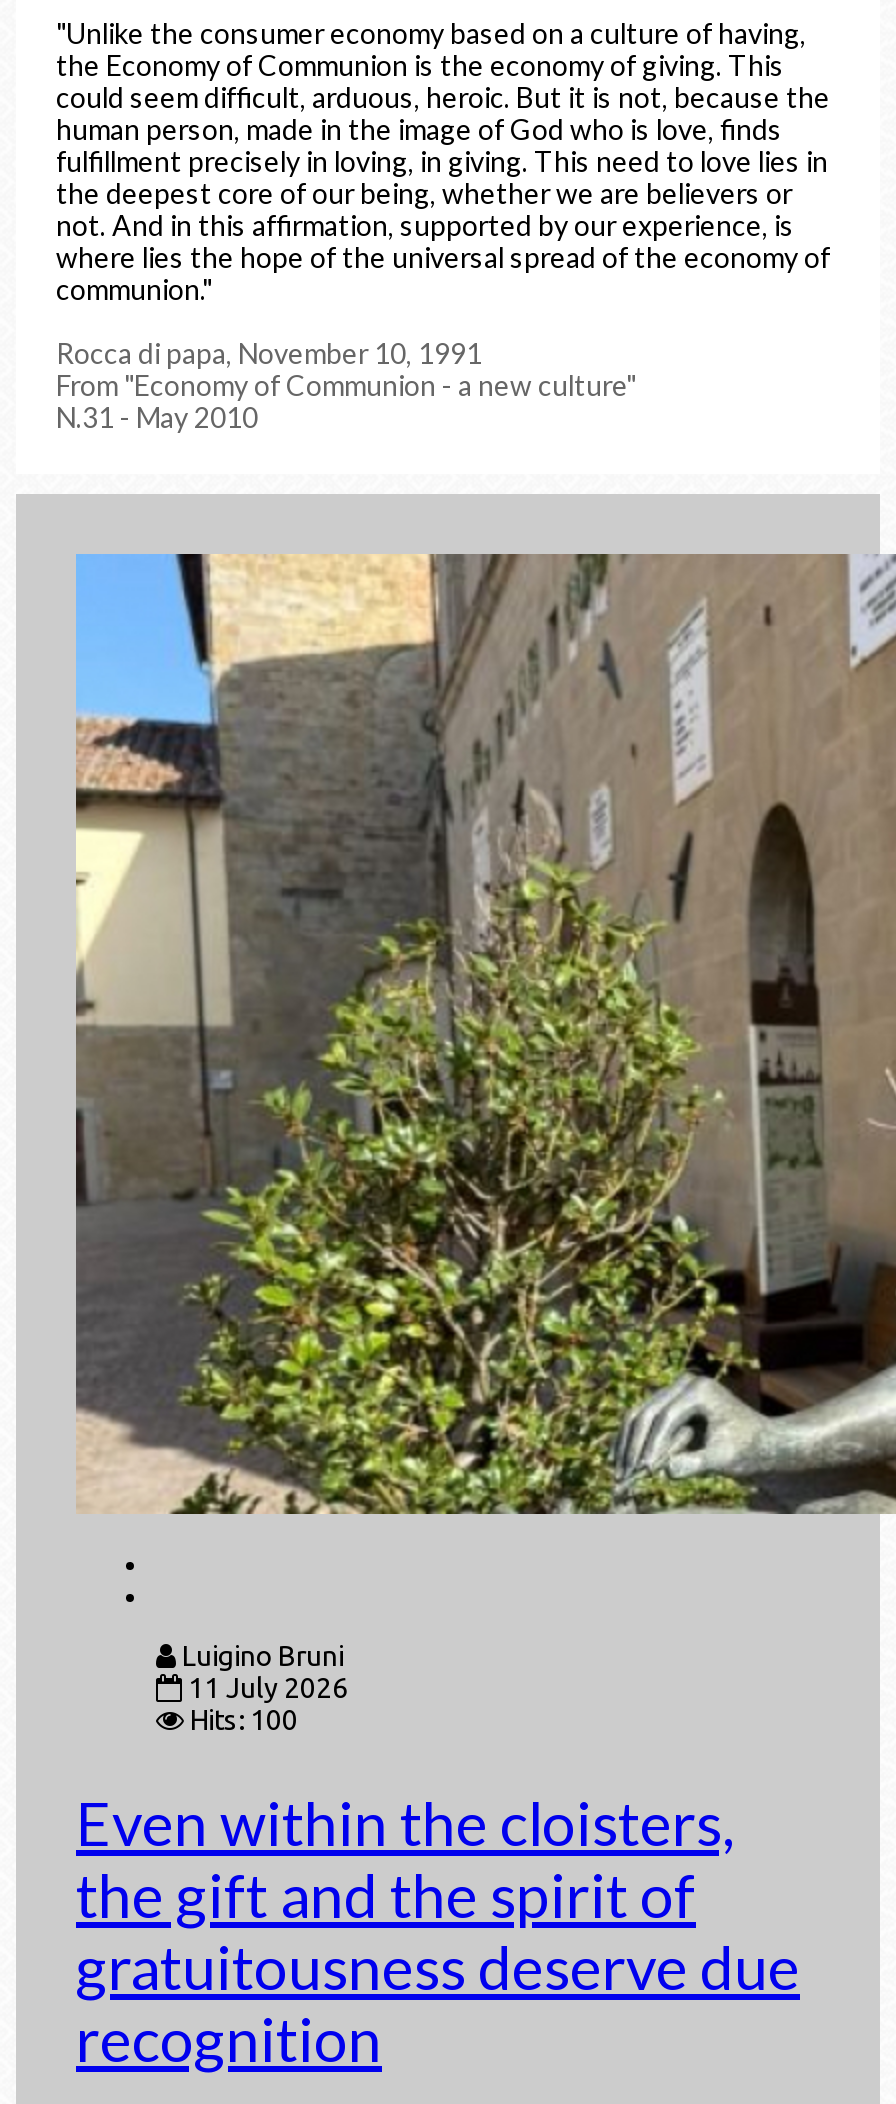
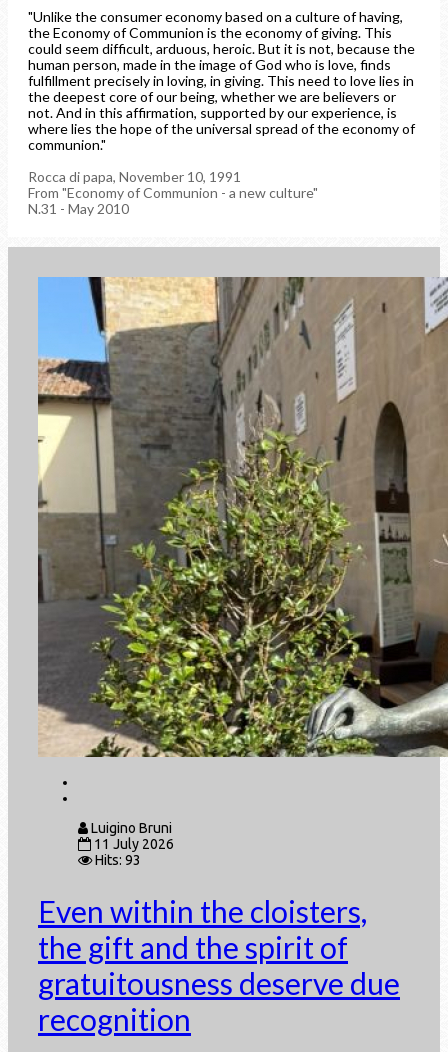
[190,1704,298,1736] Hits: 100 -> [95,852,141,868] Hits: 93

